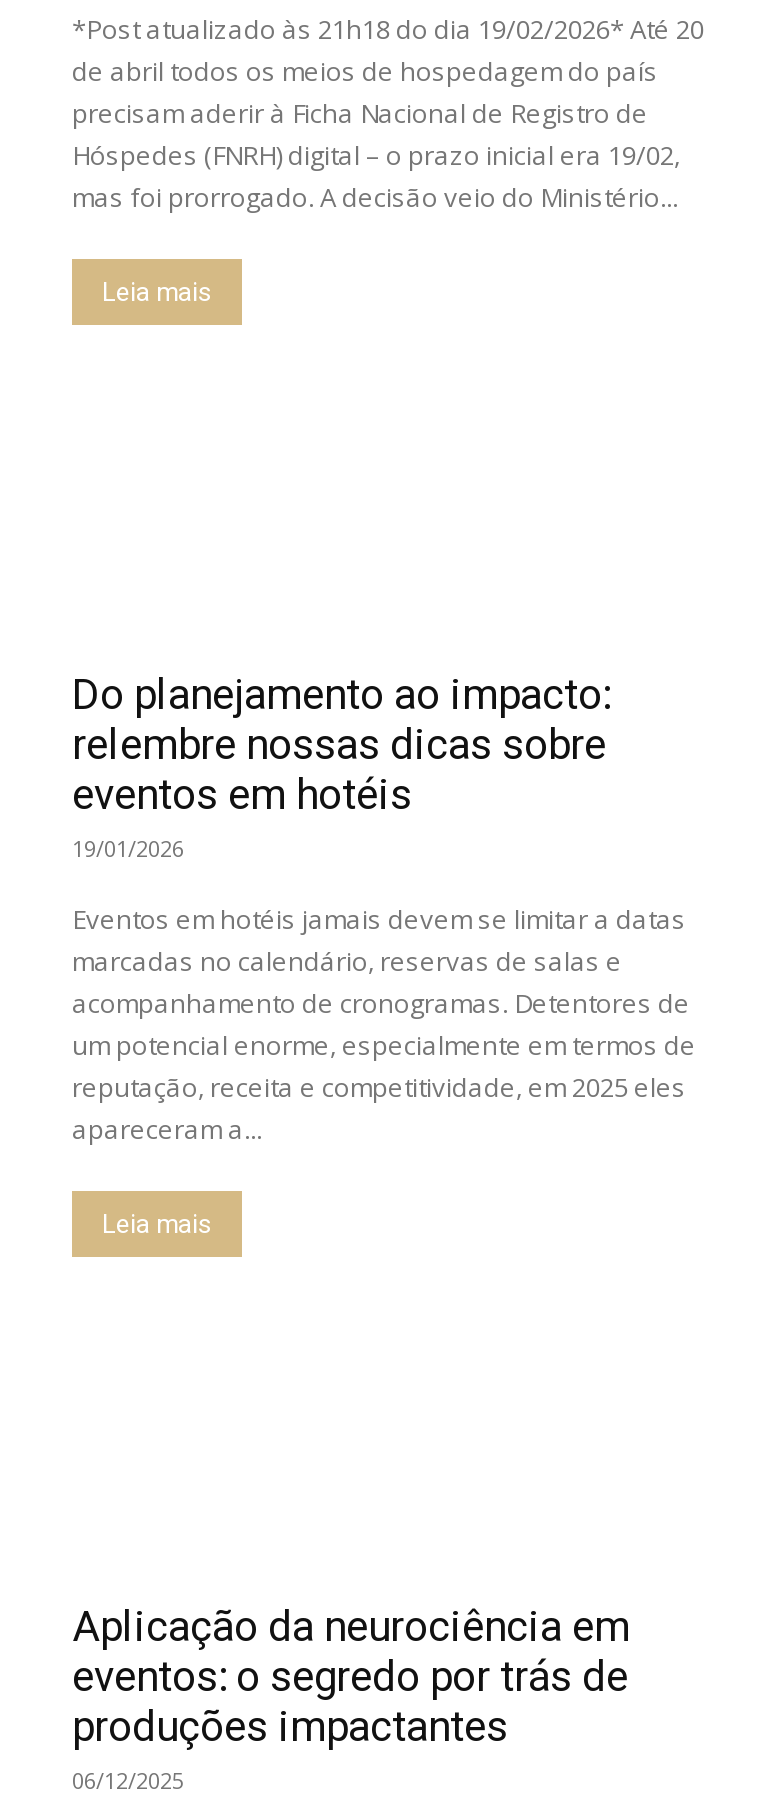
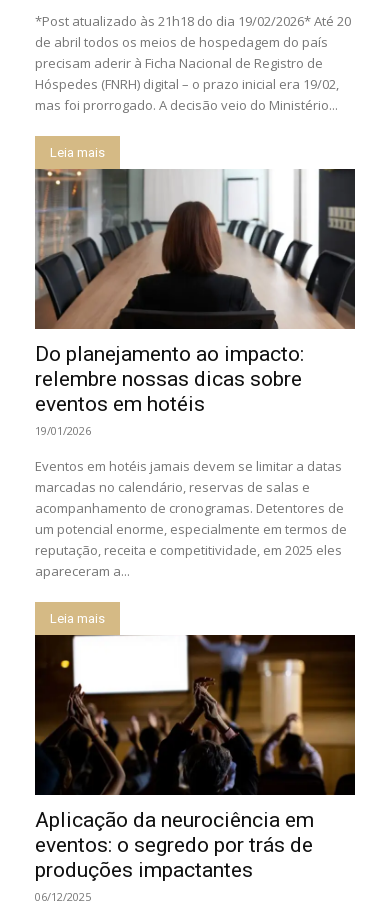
none -> [34,168,356,330] [image]
none -> [34,634,356,796] [image]

